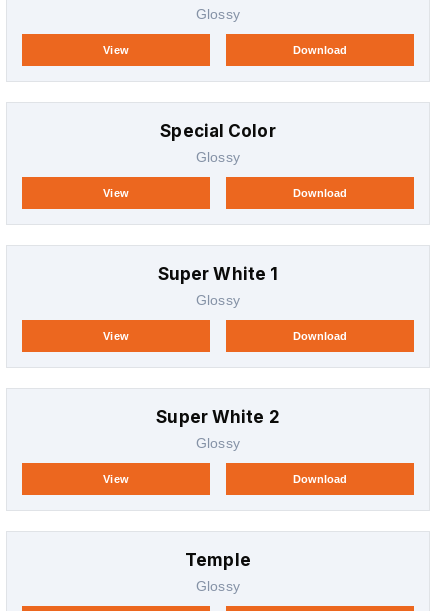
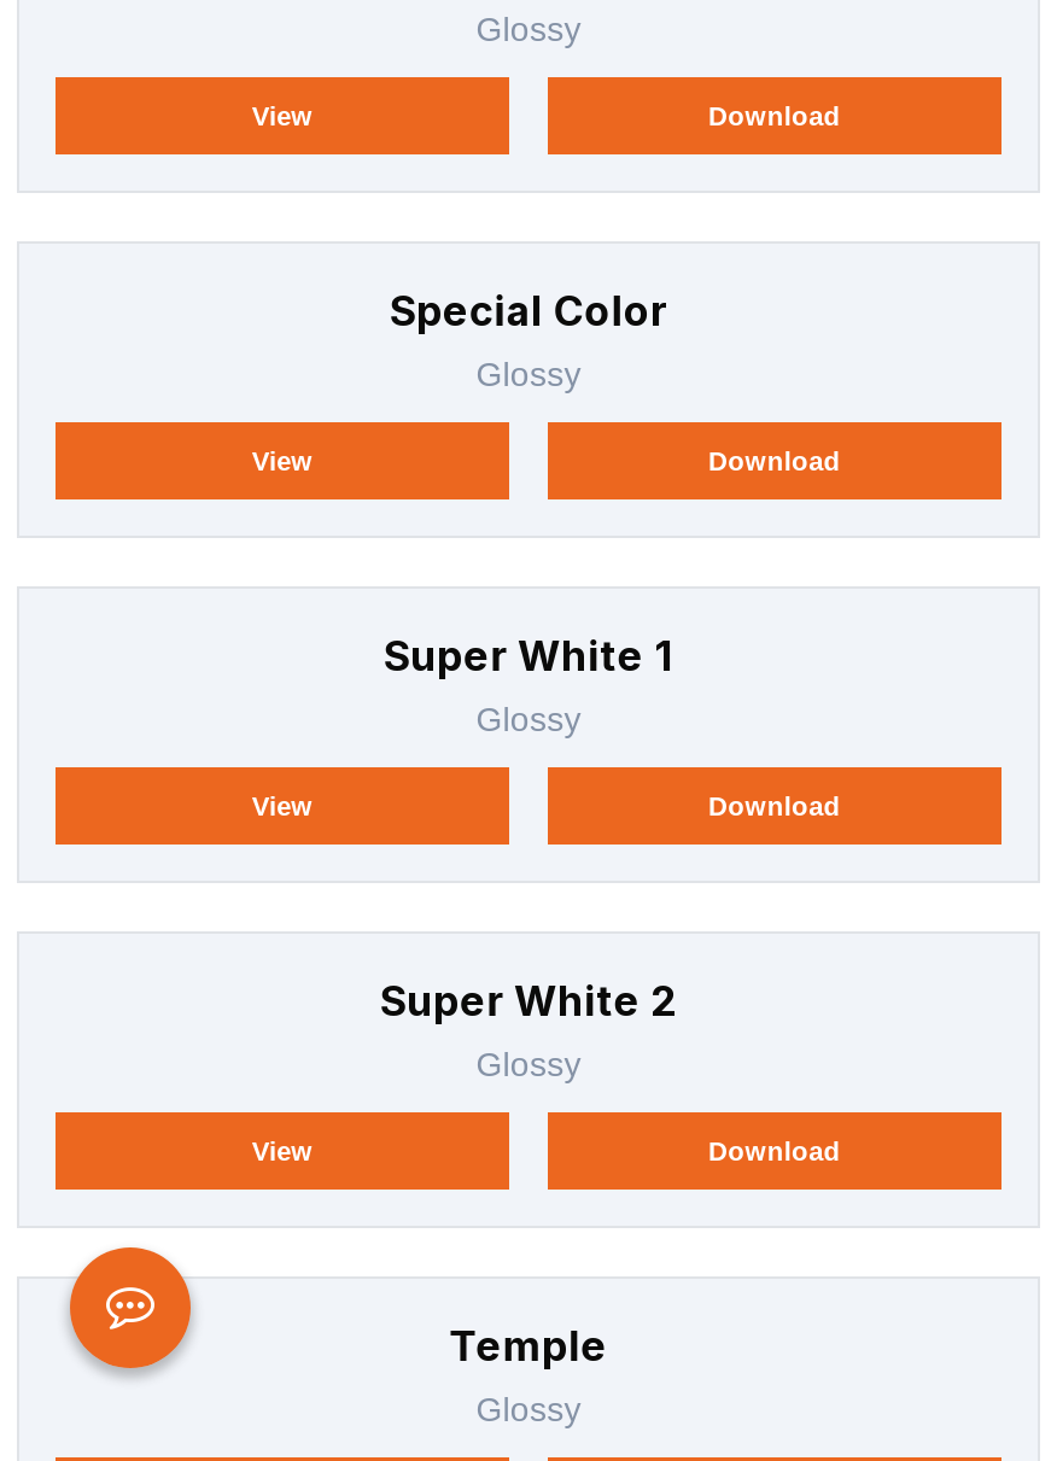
none -> [65,1245,195,1378] [image]

